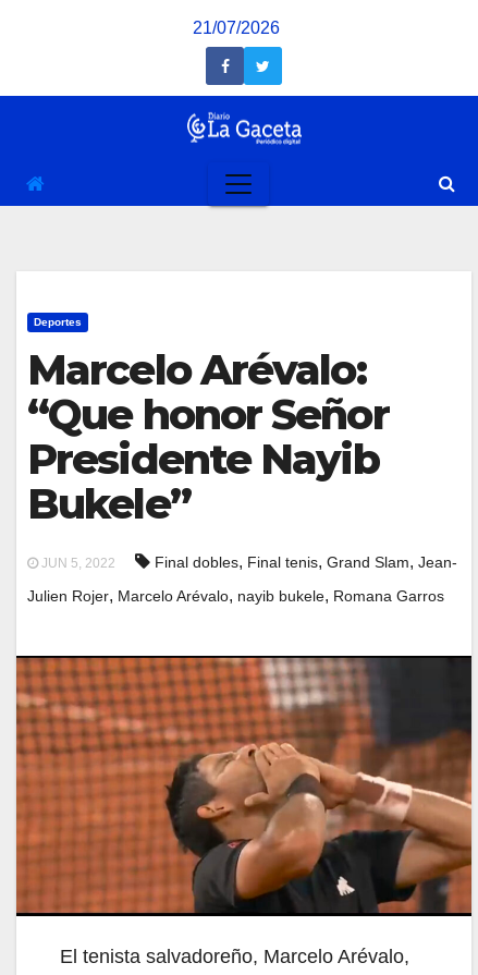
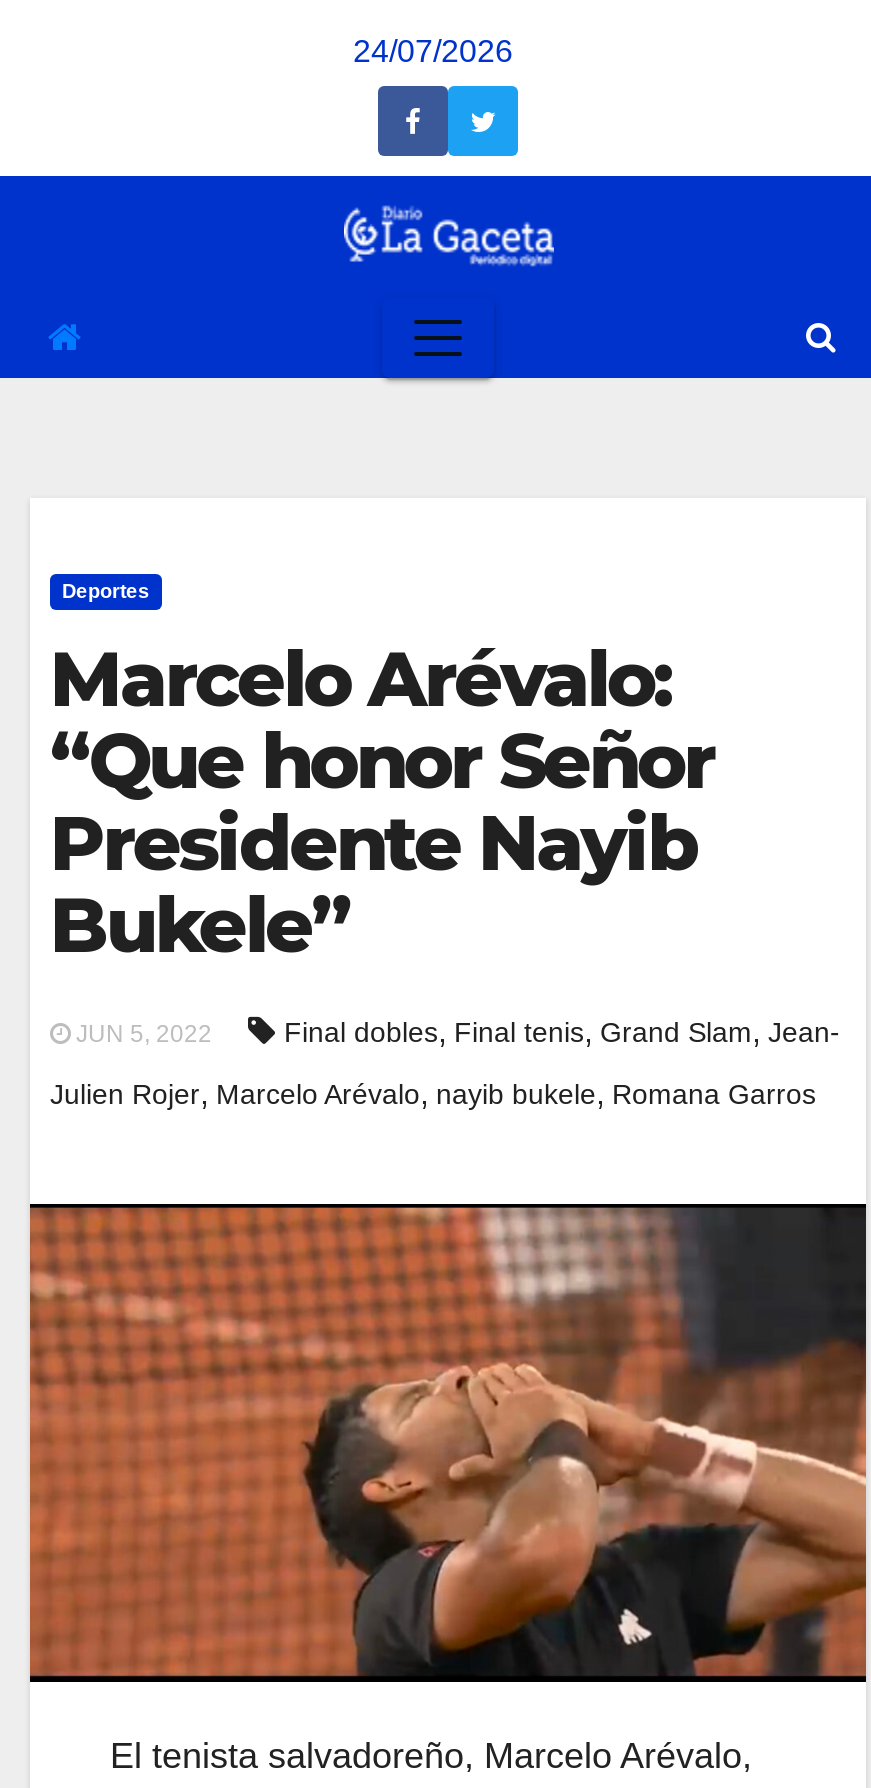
[192,19,279,37] 21/07/2026 -> [353,34,513,68] 24/07/2026

